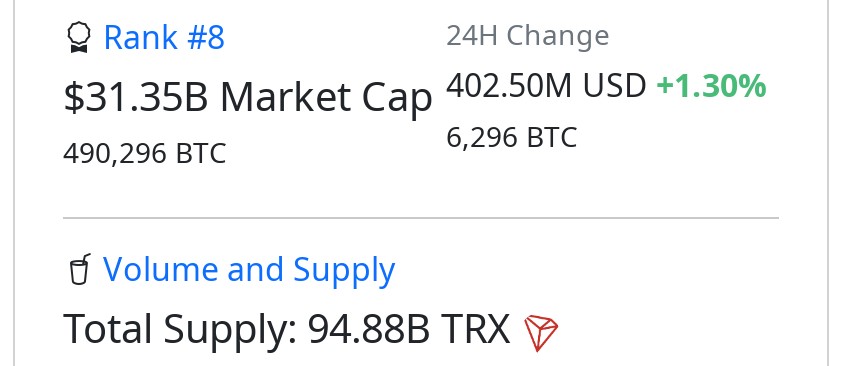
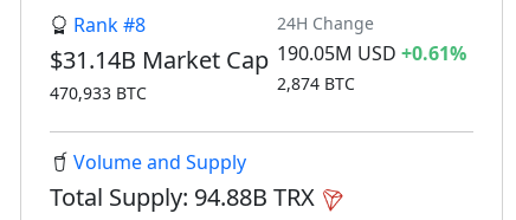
[63,69,433,123] $31.35B Market Cap -> [50,44,269,76] $31.14B Market Cap
[446,63,766,107] 402.50M USD +1.30% -> [276,40,466,66] 190.05M USD +0.61%
[446,117,578,155] 6,296 BTC -> [276,72,354,95] 2,874 BTC
[63,133,227,171] 490,296 BTC -> [50,82,147,104] 470,933 BTC

